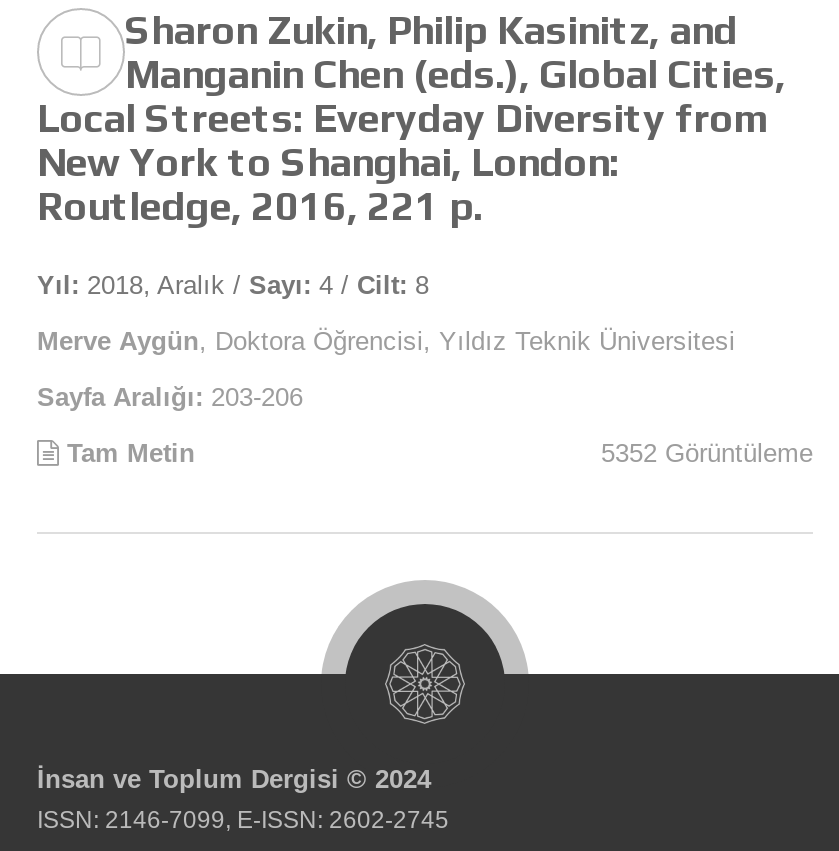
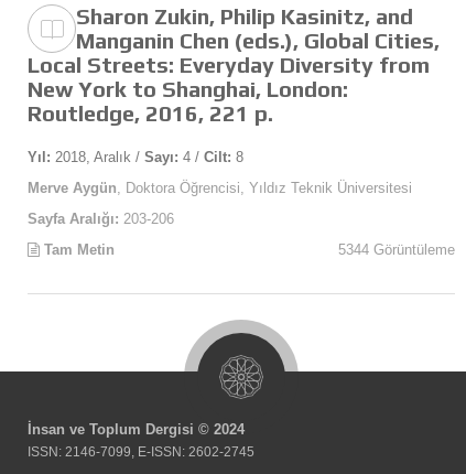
[601,437,813,467] 5352 Görüntüleme -> [338,241,455,257] 5344 Görüntüleme

